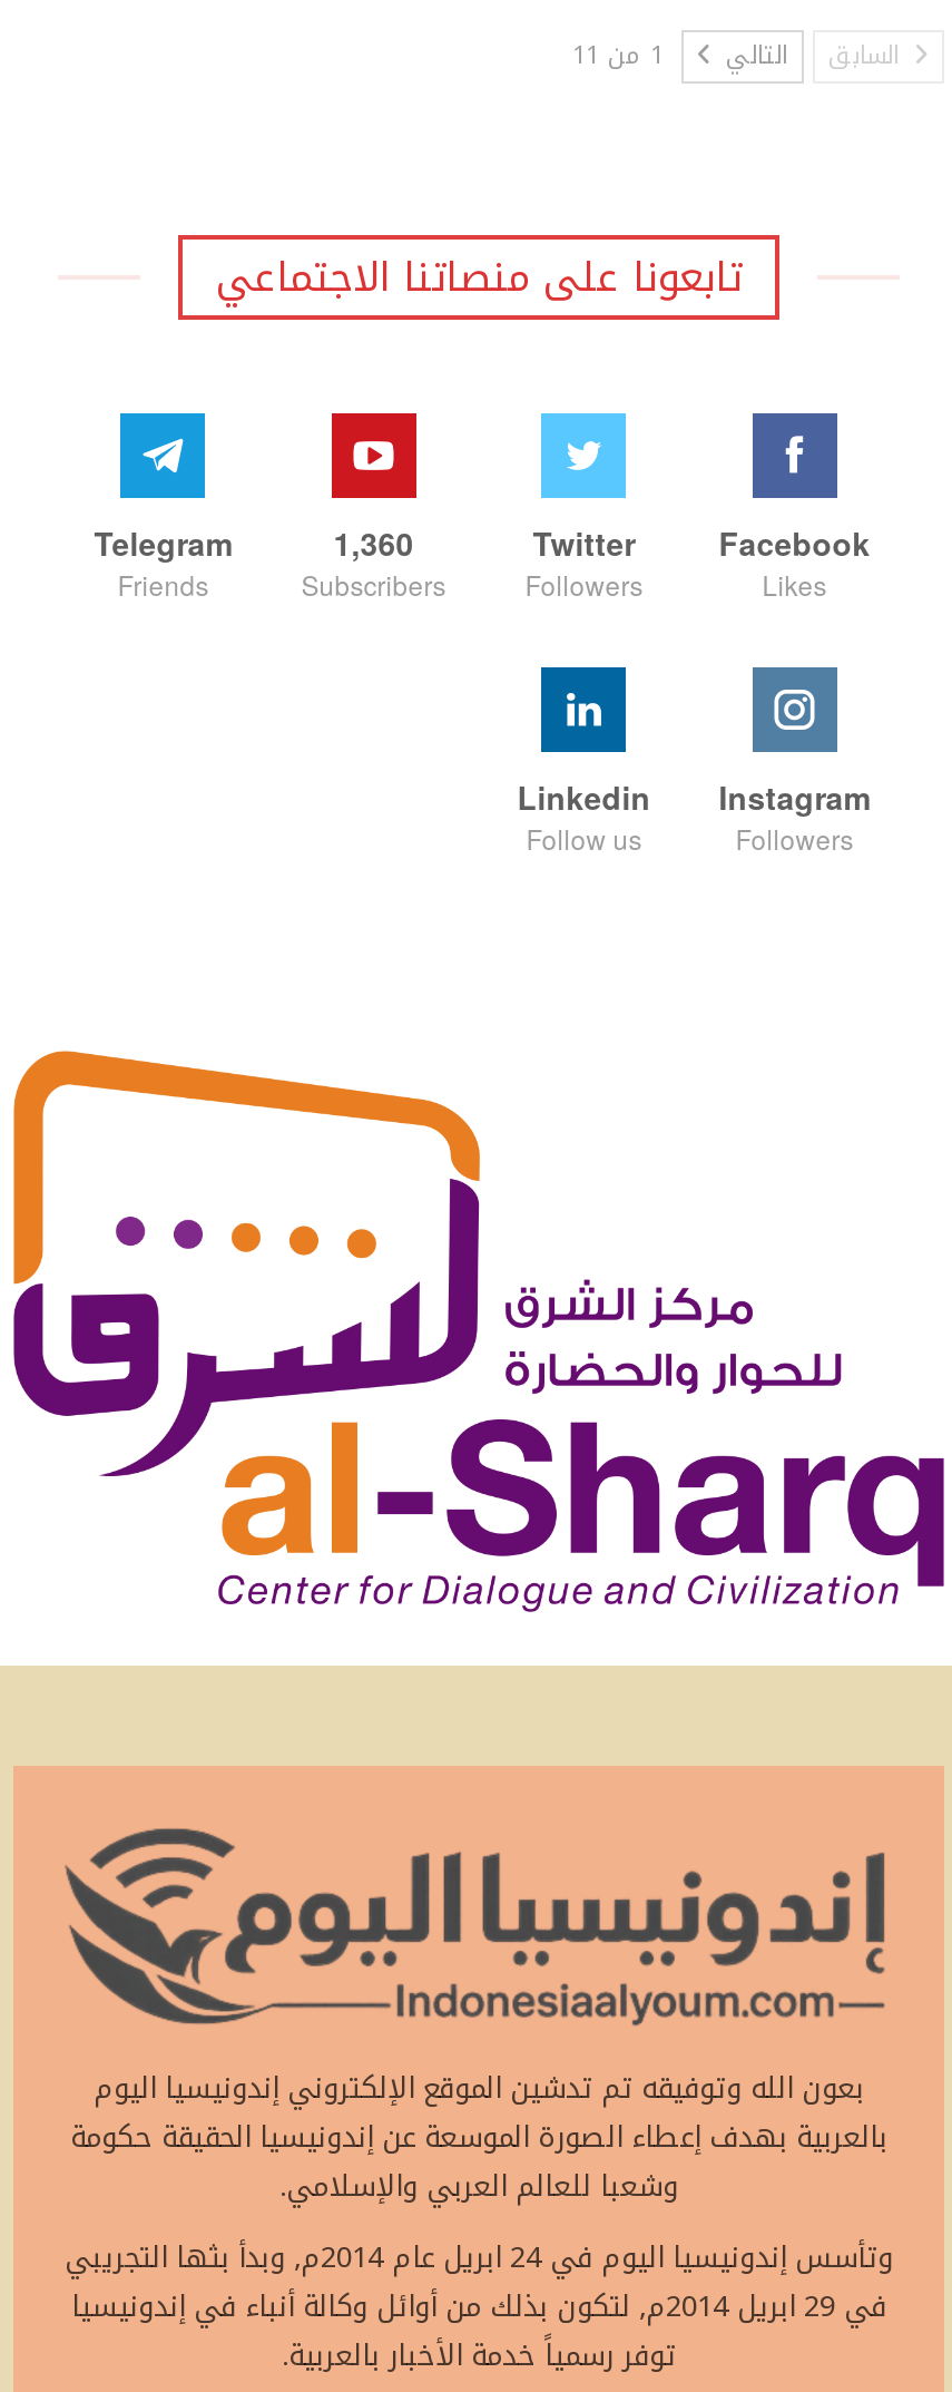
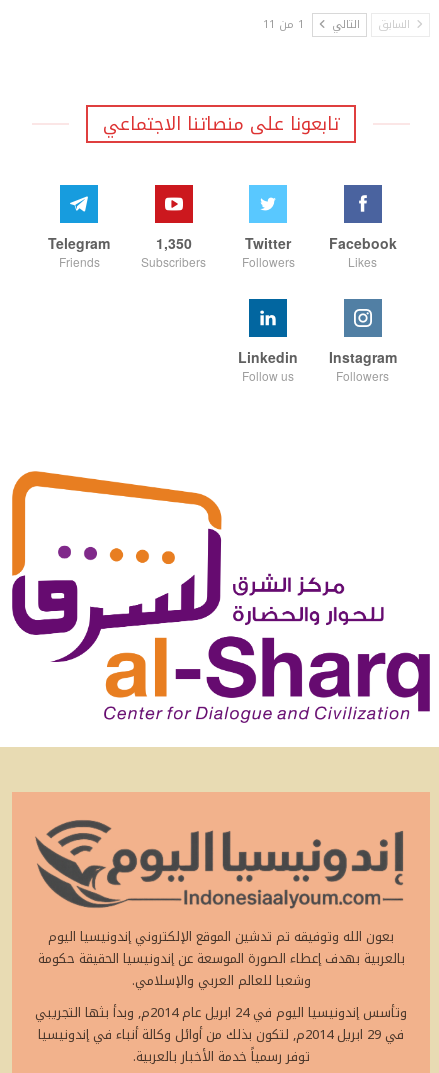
[334,520,414,565] 1,360 -> [156,233,192,253] 1,350

